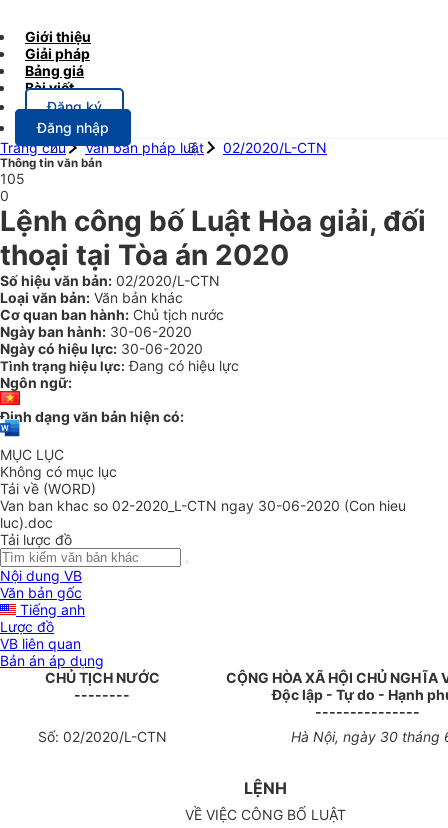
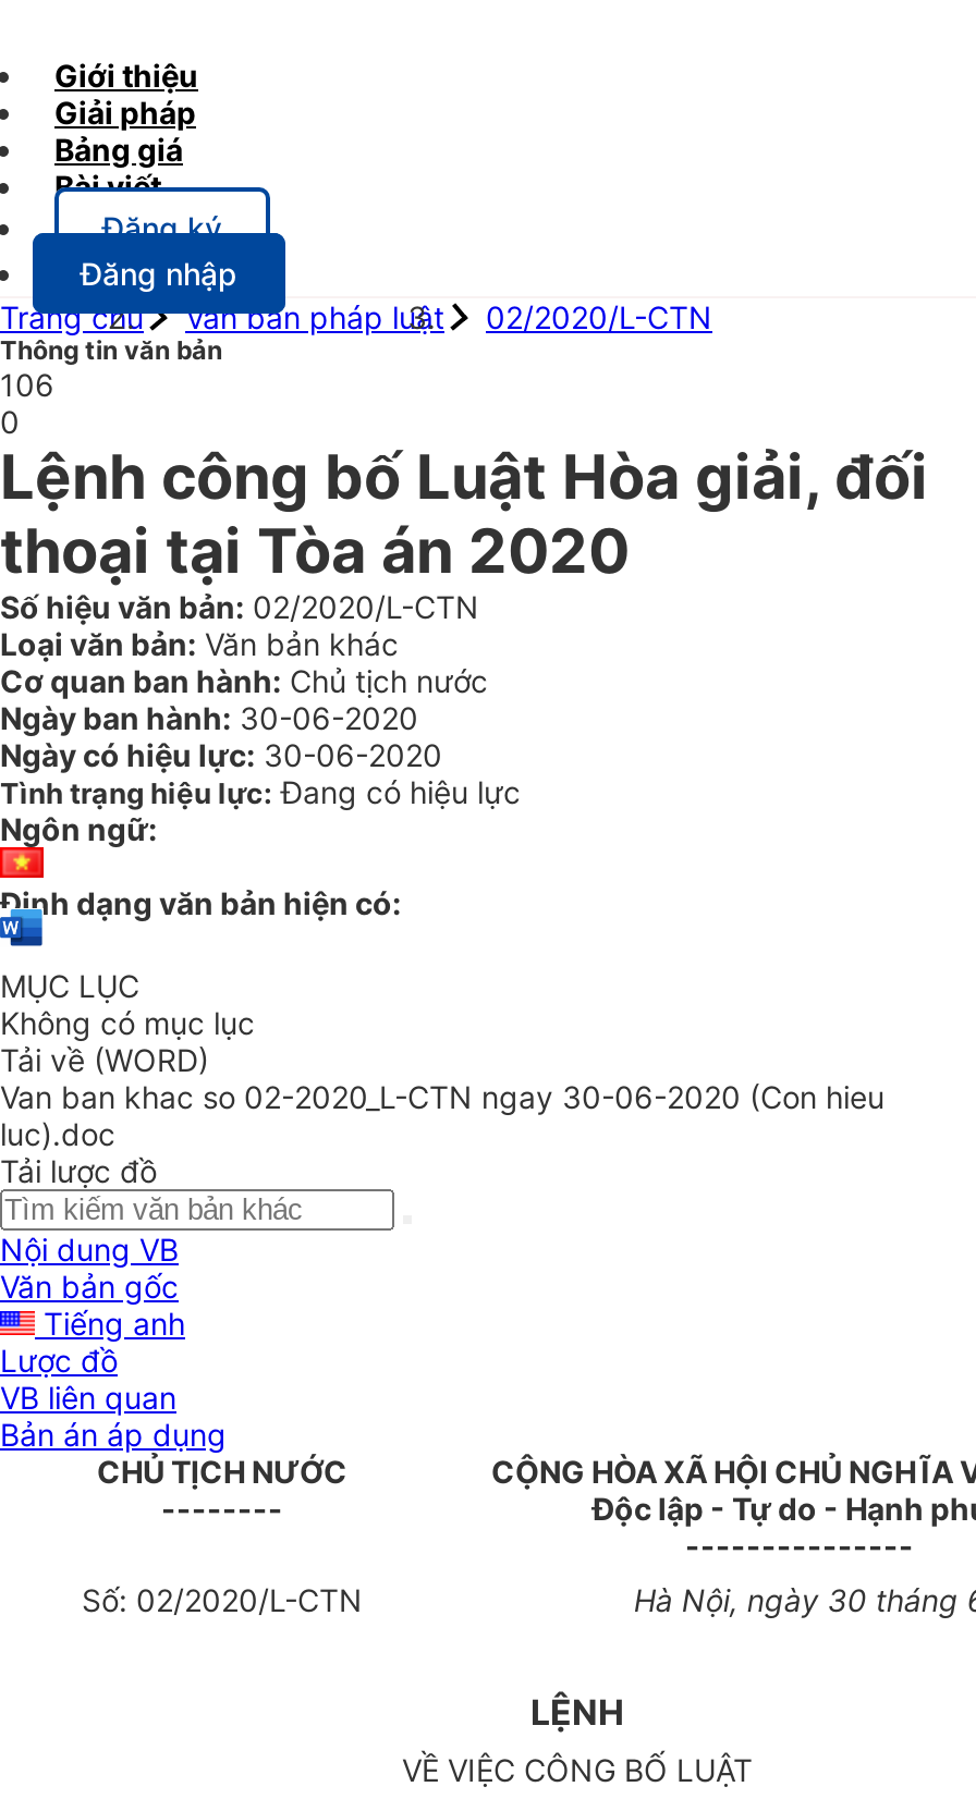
[0,170,25,187] 105 -> [0,366,54,403] 106

